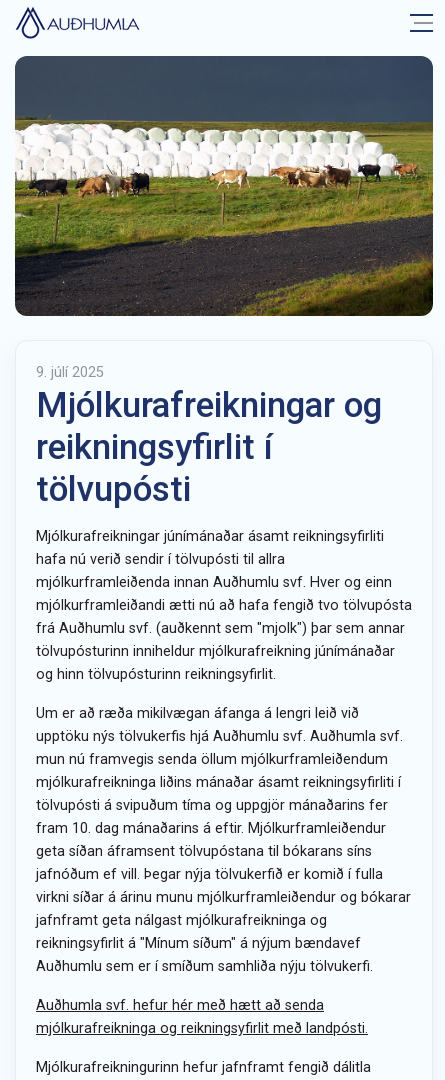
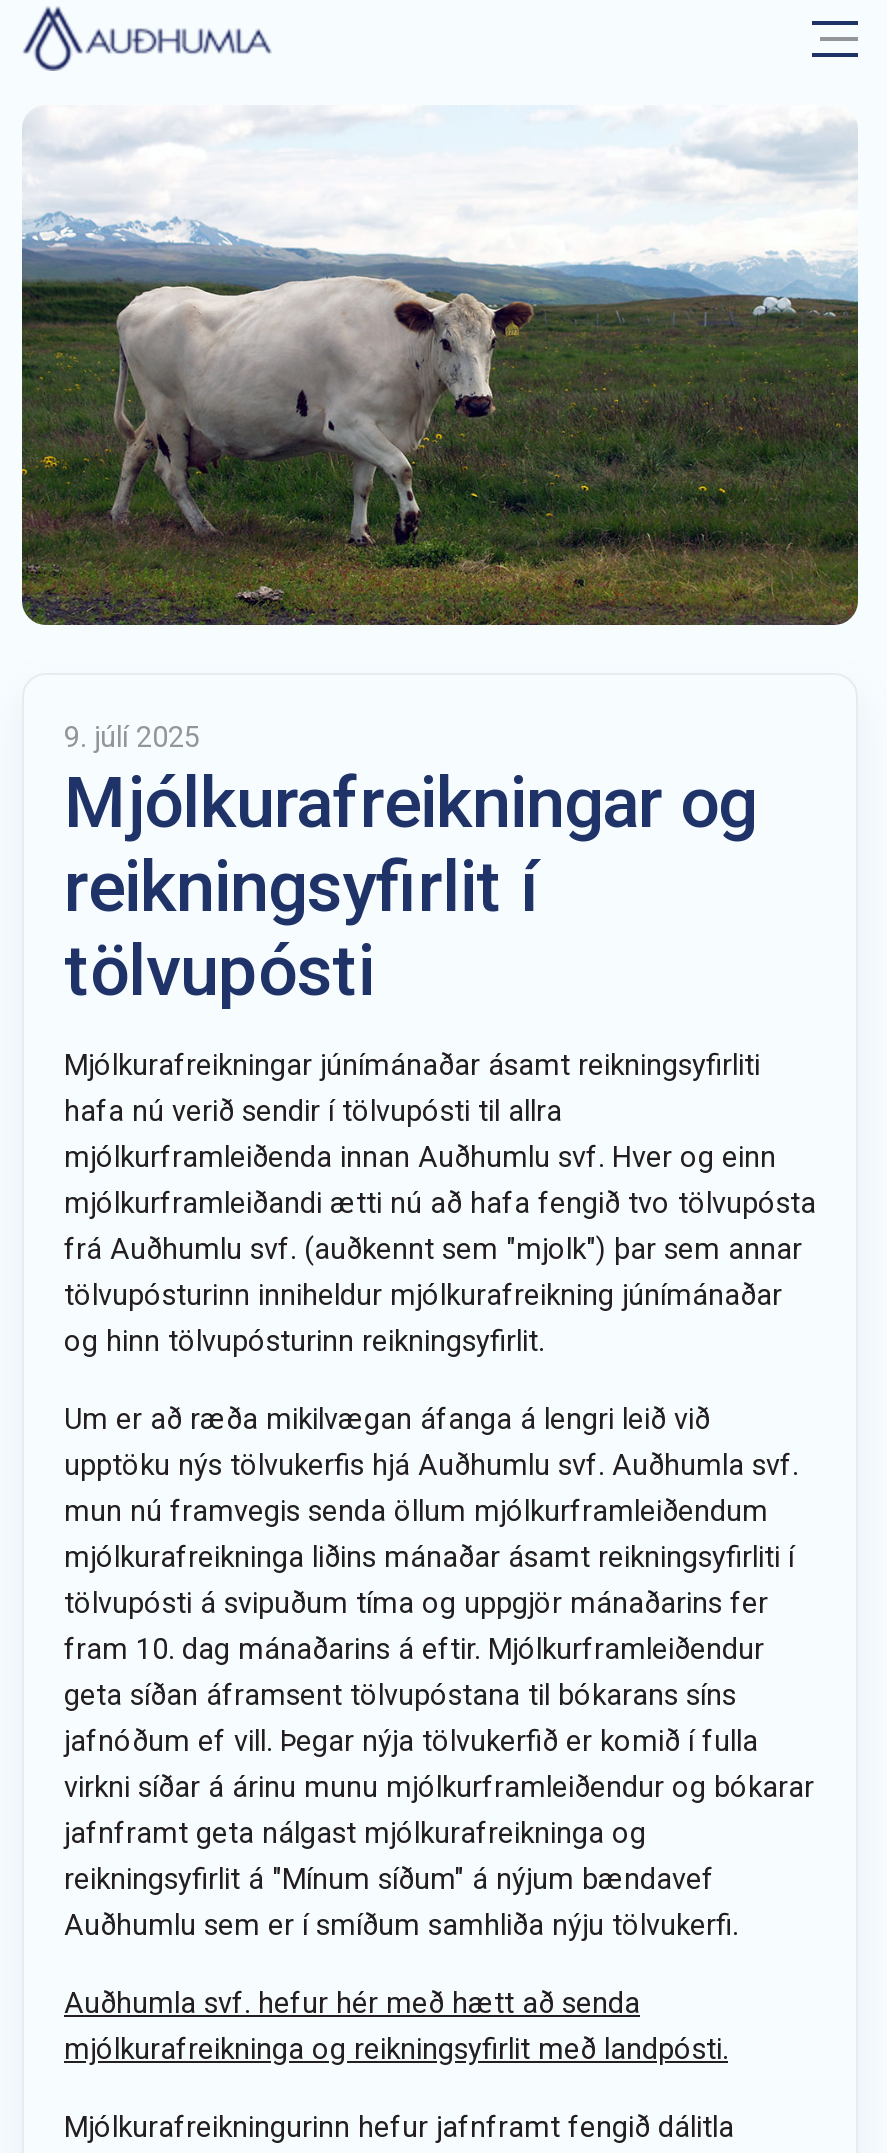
[14,55,434,316] [image] -> [20,105,860,625] [image]

